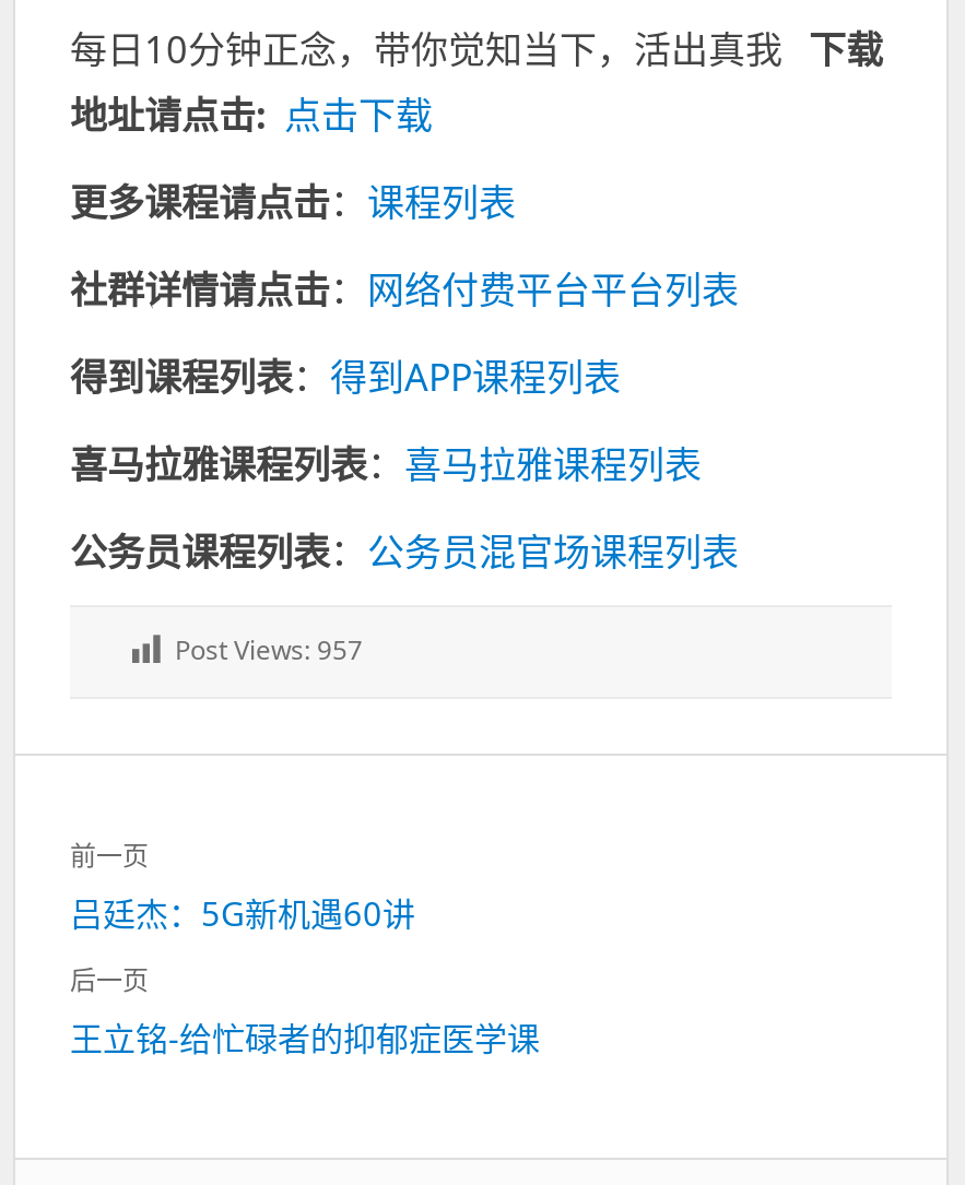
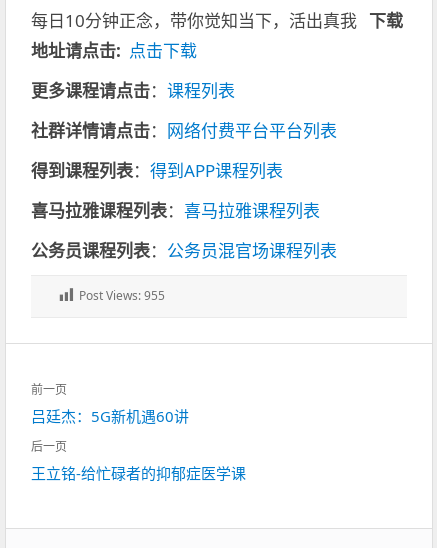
[175,631,363,668] Post Views: 957 -> [79,287,165,304] Post Views: 955

